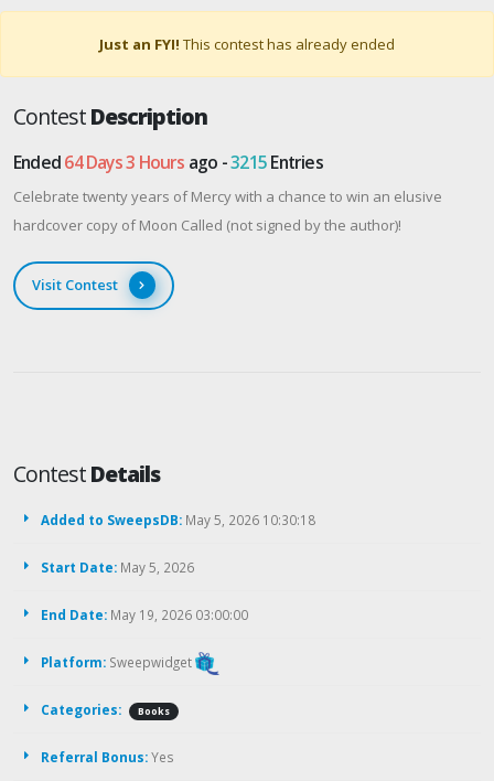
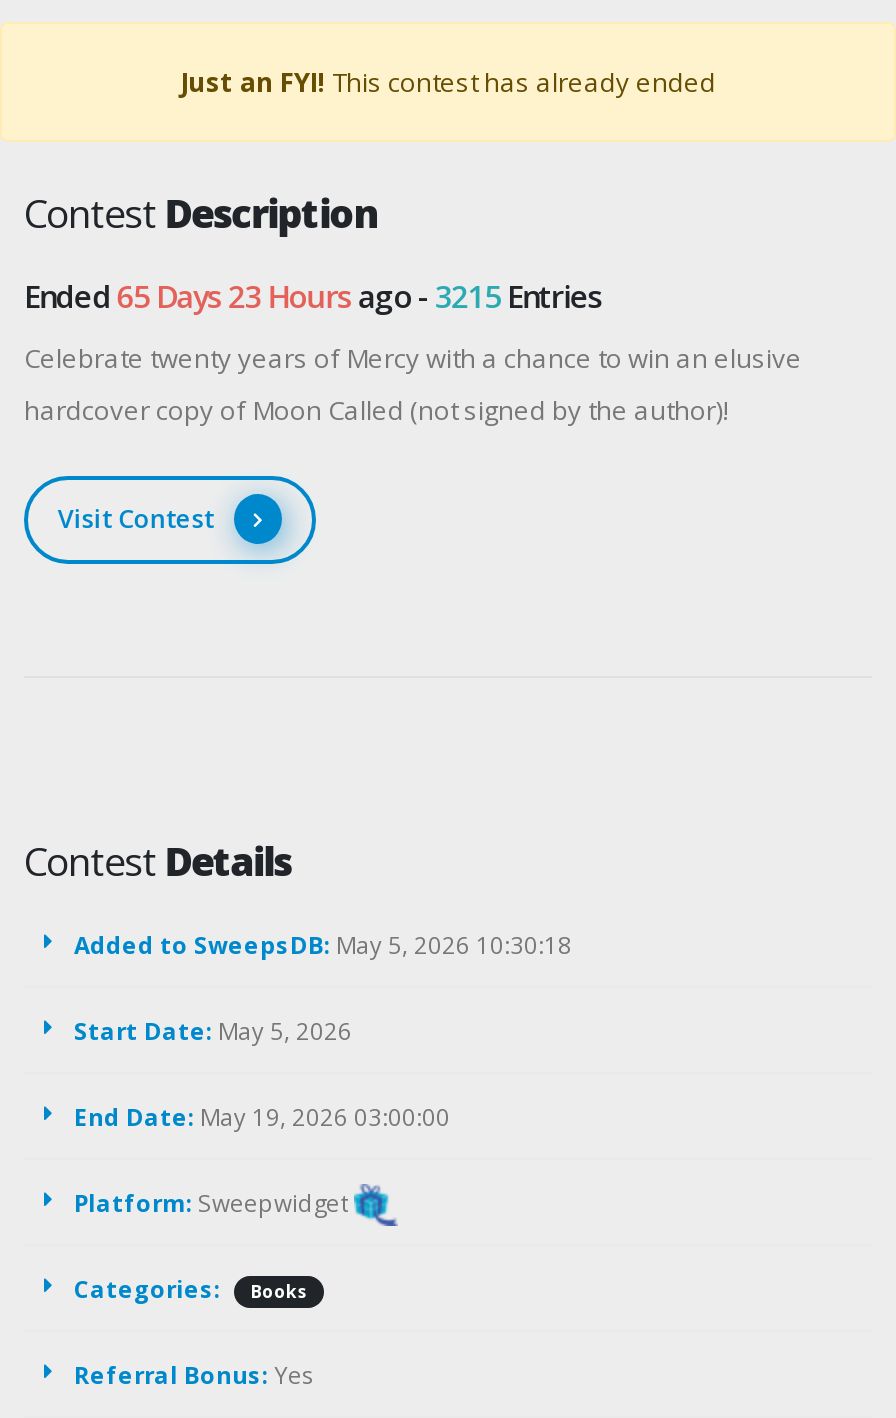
[13,150,323,174] Ended 64 Days 3 Hours ago - 3215 Entries -> [24,273,602,317] Ended 65 Days 23 Hours ago - 3215 Entries

